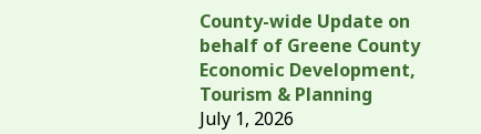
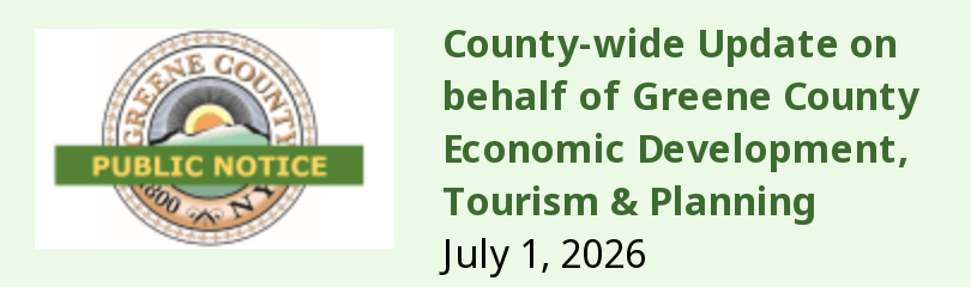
none -> [37,29,392,249] [image]

